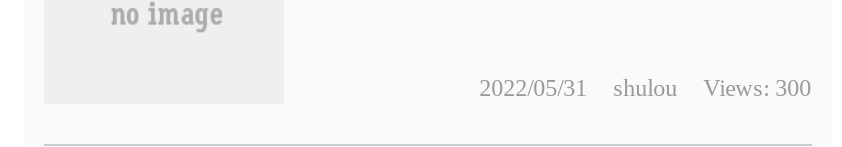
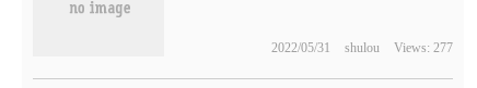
[479,74,811,102] 2022/05/31 shulou Views: 300 -> [271,40,452,56] 2022/05/31 shulou Views: 277

